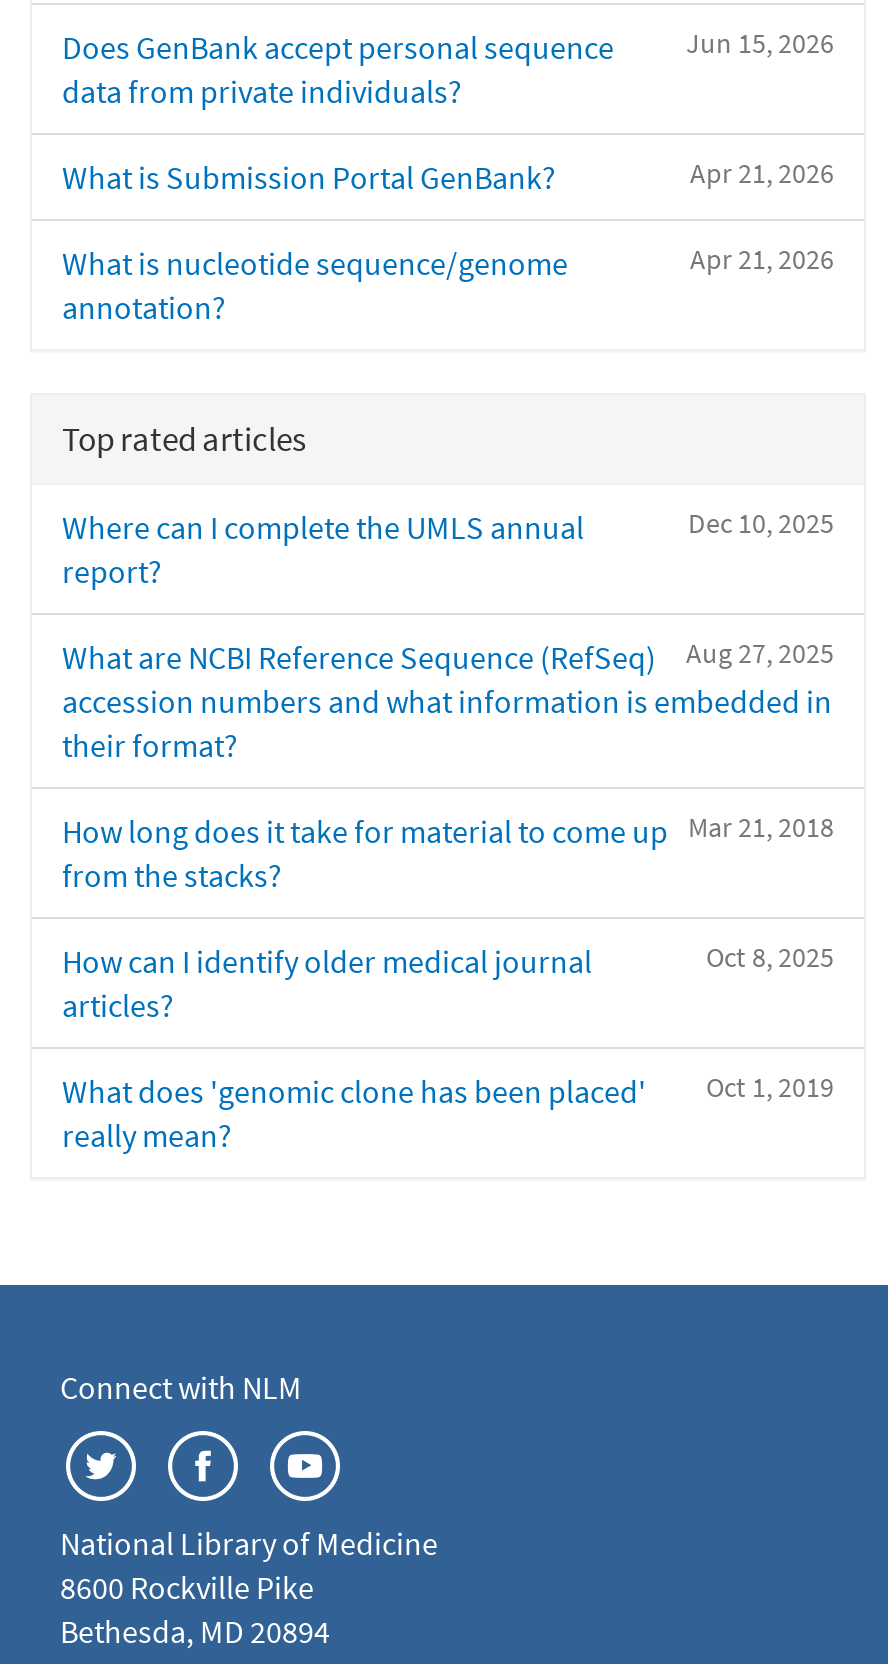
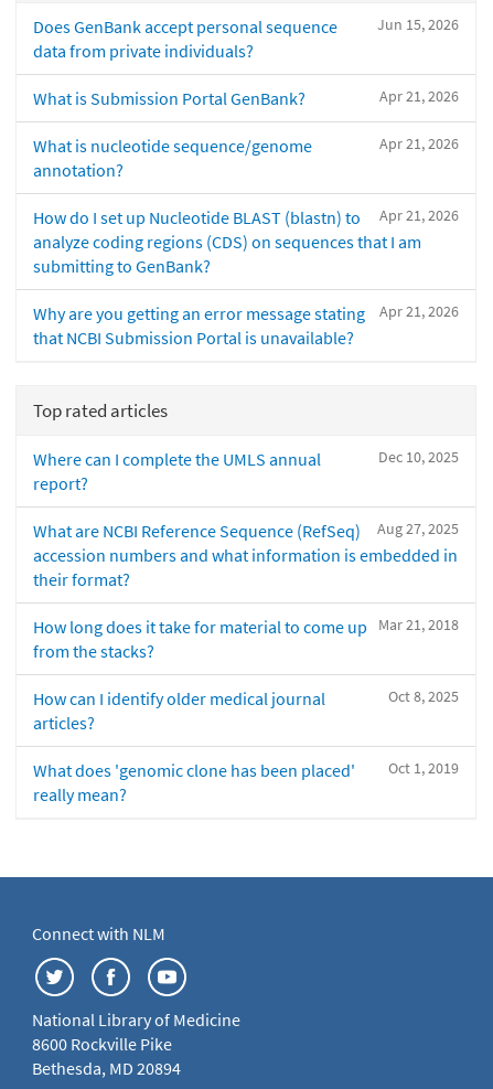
none -> [33,205,459,349] Apr 21, 2026 | How do I set up Nucleotide BLAST (blastn) to | analyze coding regions (CDS) on sequences that I am | submitting to GenBank? | Apr 21, 2026 | Why are you getting an error message stating | that NCBI Submission Portal is unavailable?

